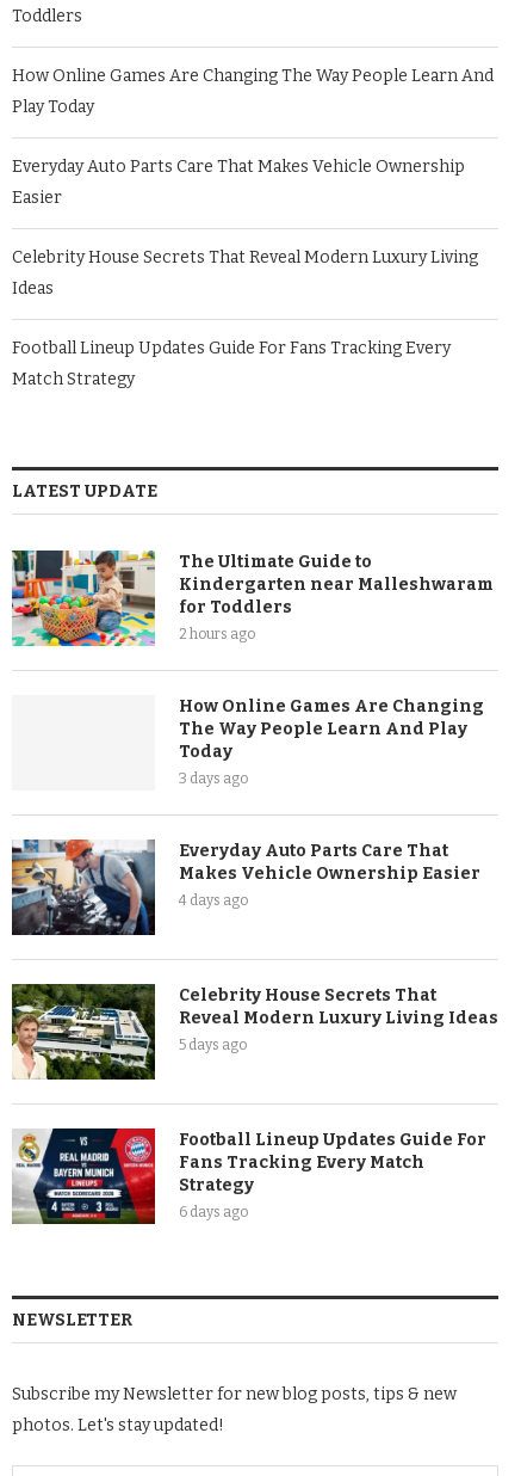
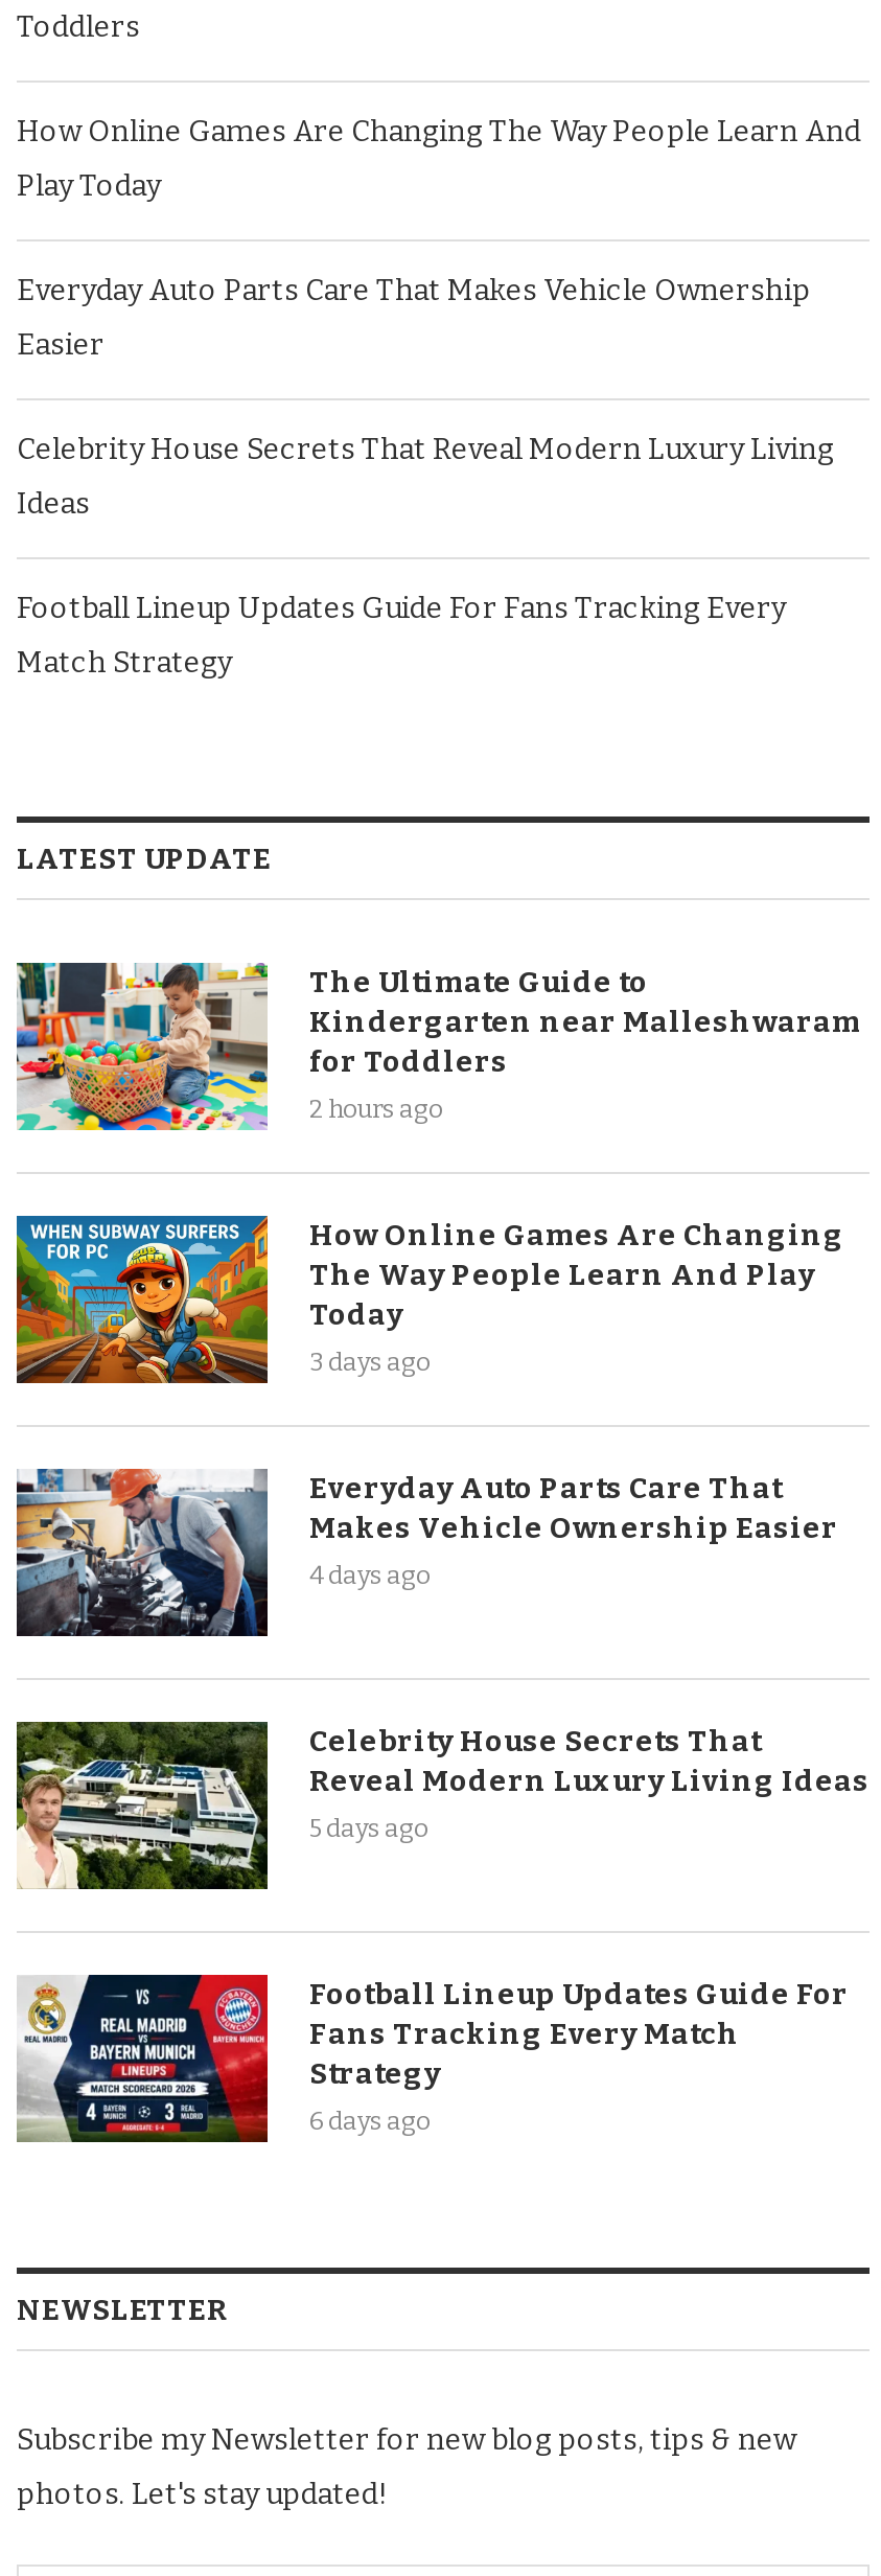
none -> [15,1214,270,1385] [image]

